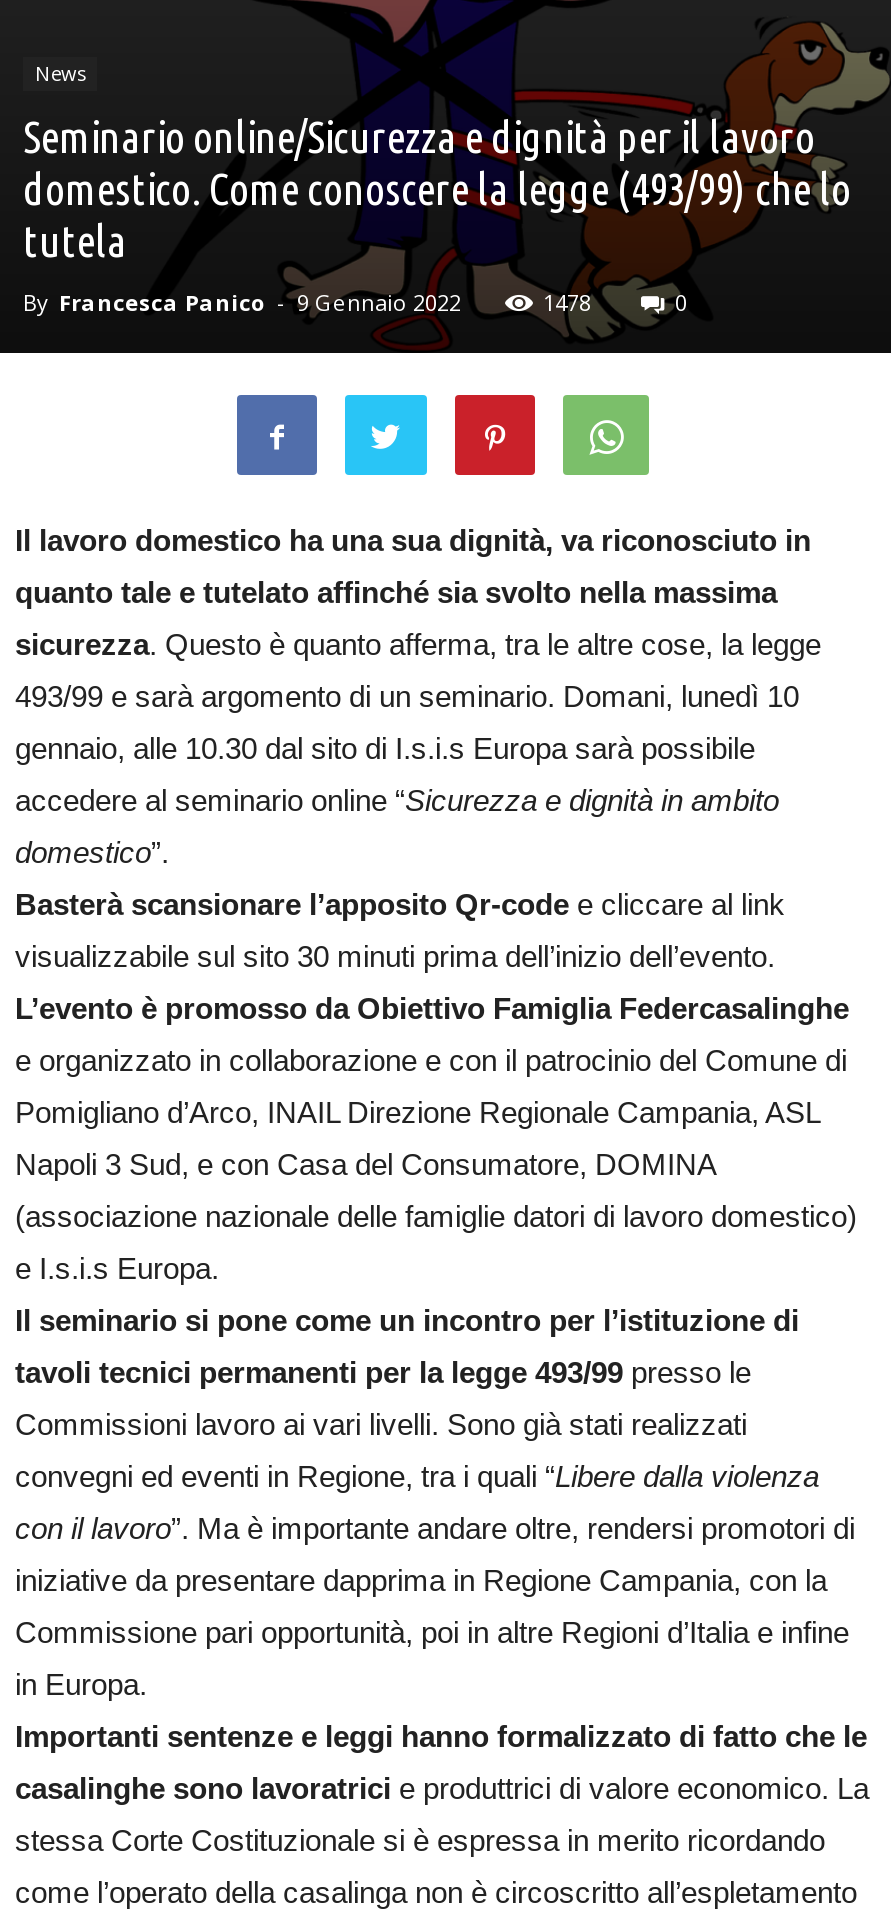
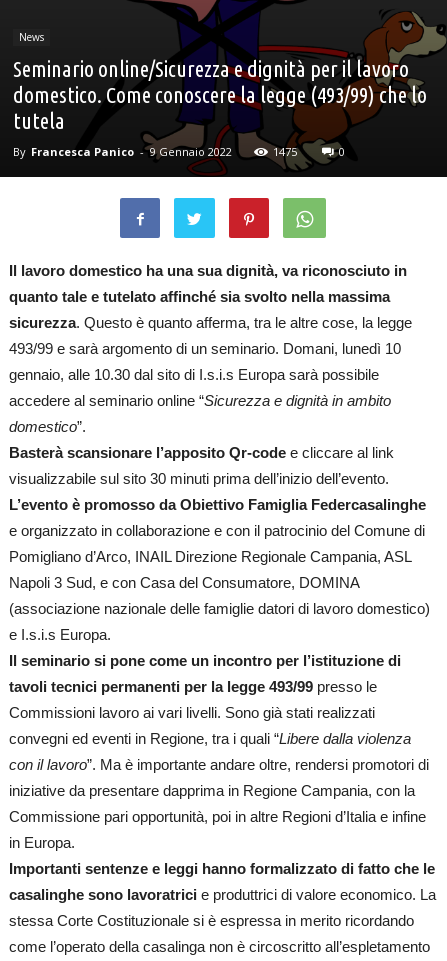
[543,288,591,318] 1478 -> [273,144,297,159] 1475

